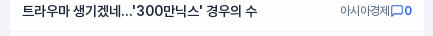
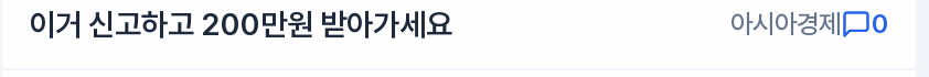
[22,3,257,19] 트라우마 생기겠네…'300만닉스' 경우의 수 -> [29,7,452,42] 이거 신고하고 200만원 받아가세요

